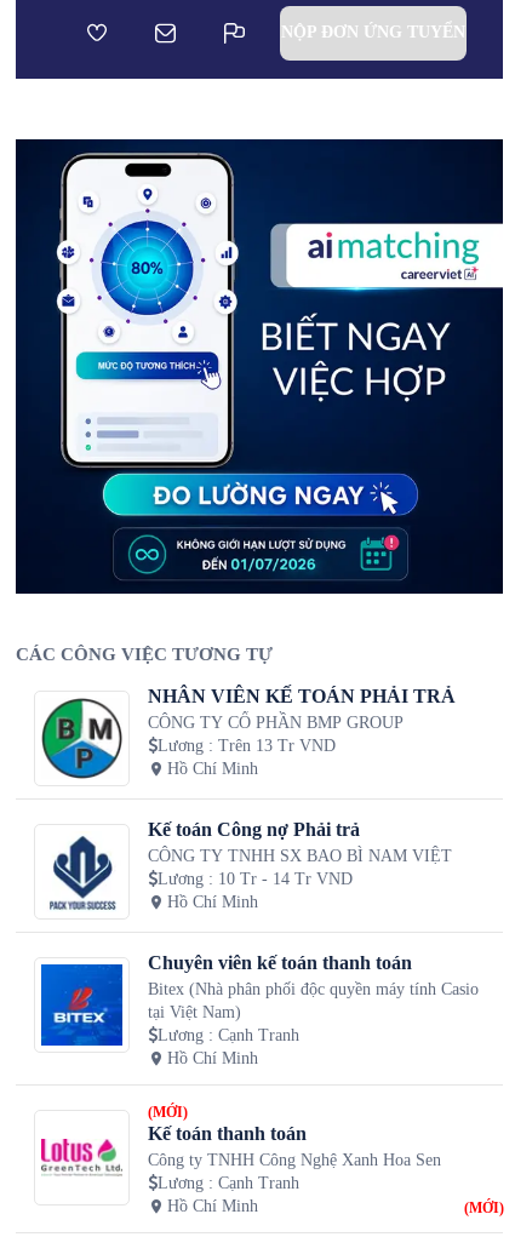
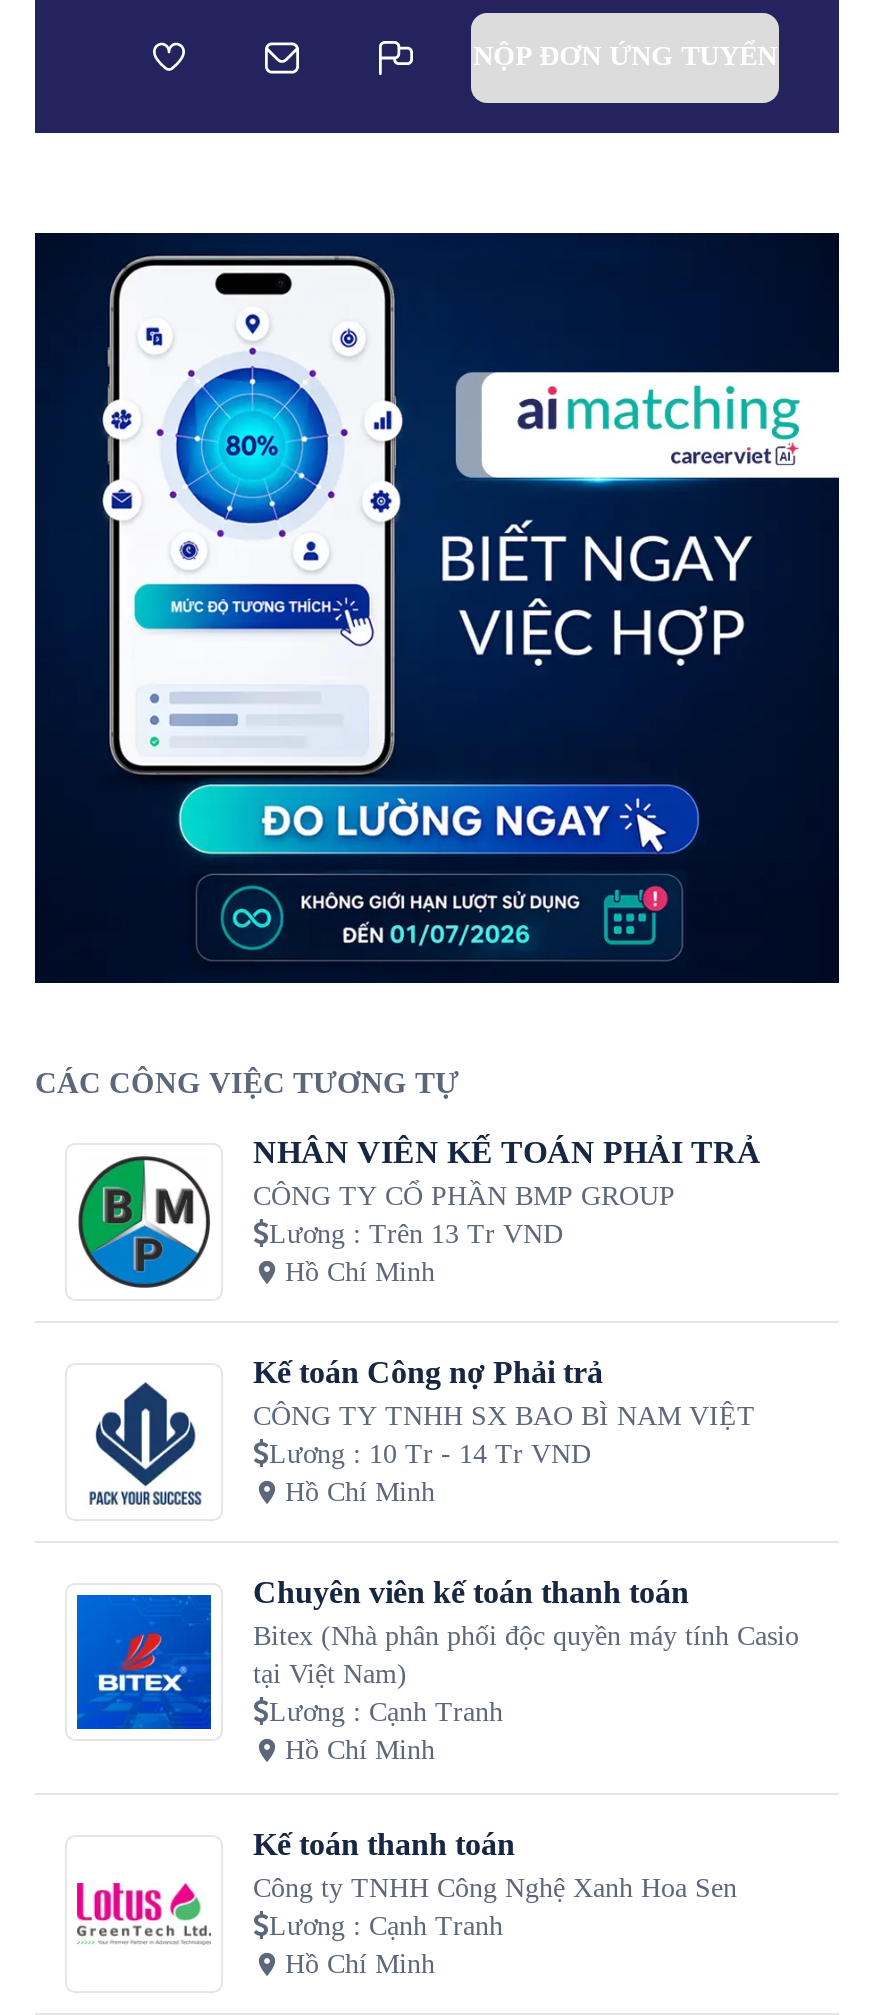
[148,1103,188,1120] (MỚI) -> none
[40,1138,122,1189] [image] -> [75,1871,211,1945] [image]
[463,1199,503,1216] (MỚI) -> none

